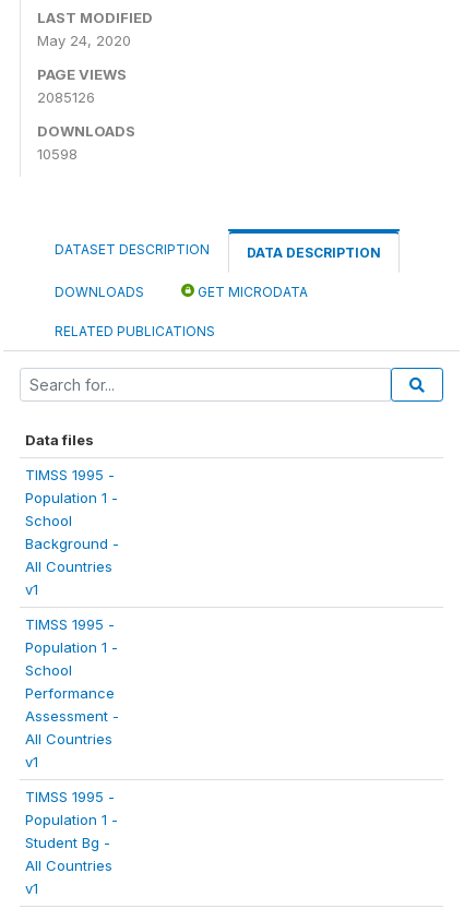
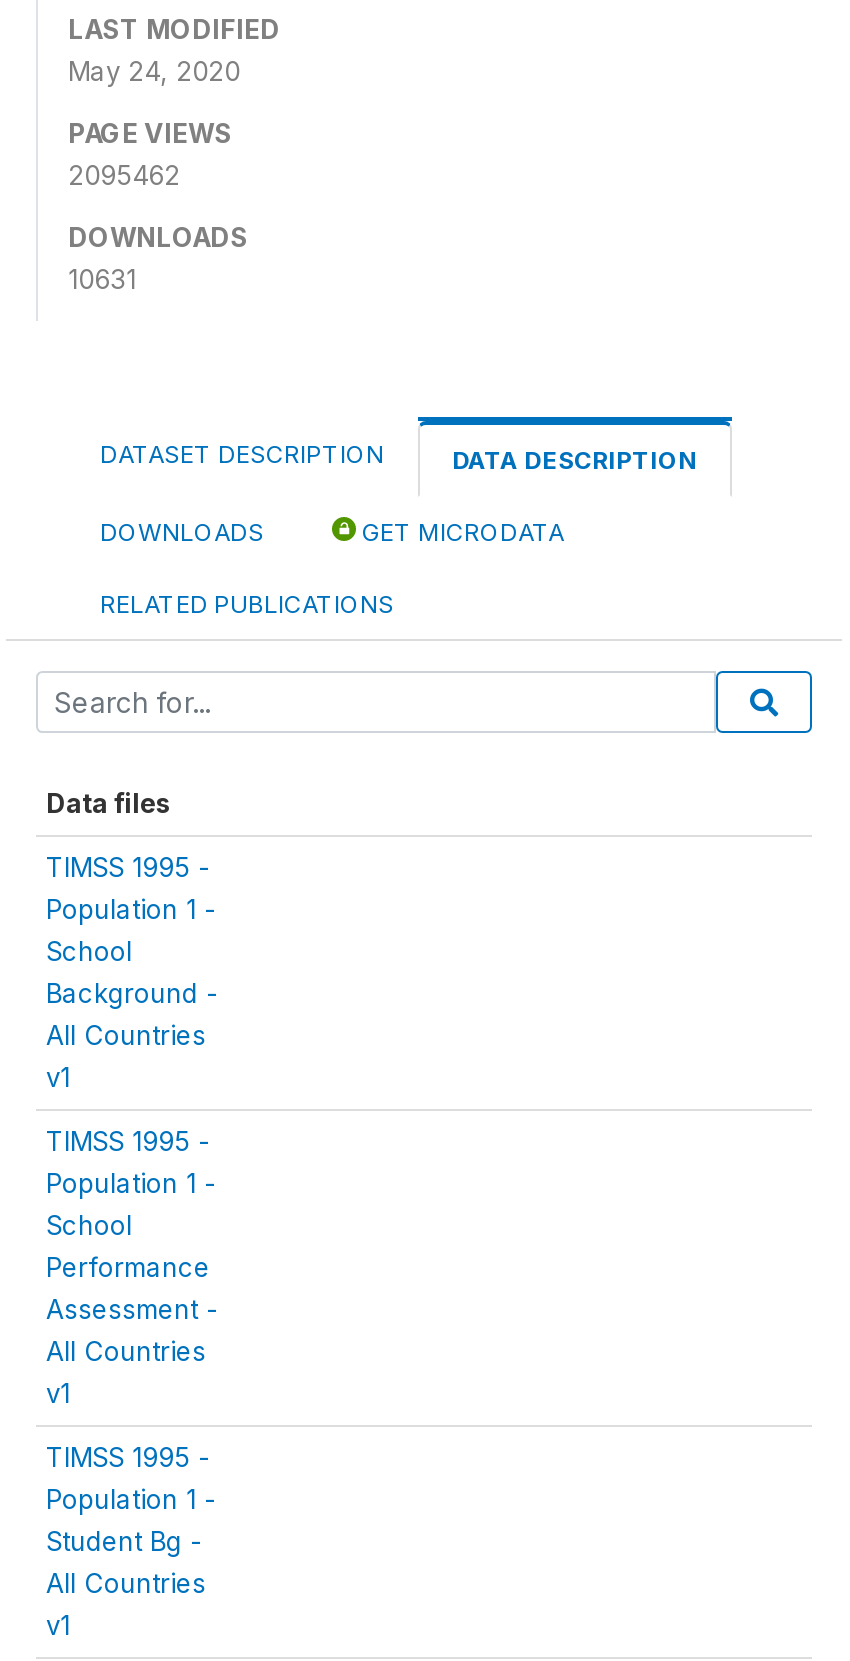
[37,88,95,106] 2085126 -> [68,159,180,191] 2095462
[37,145,78,163] 10598 -> [68,263,136,295] 10631

